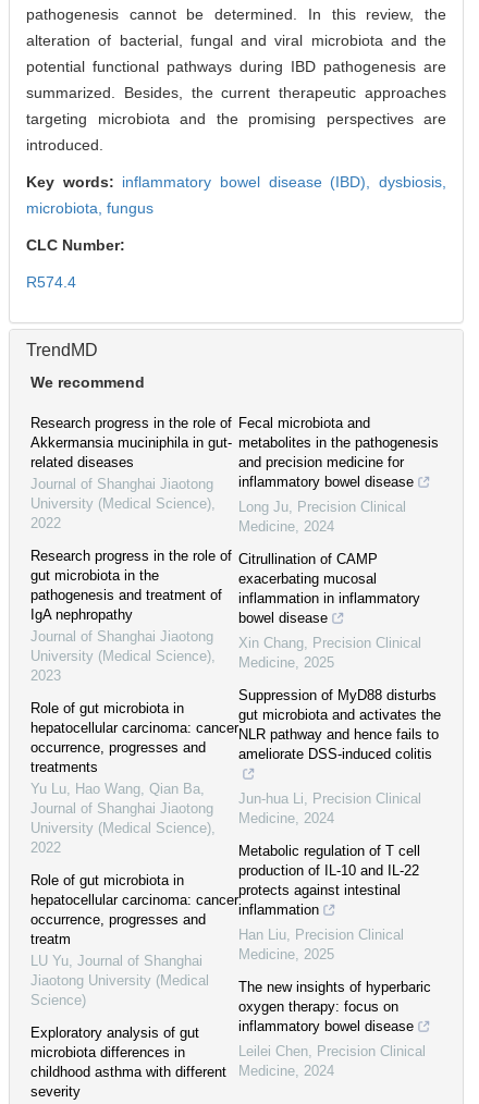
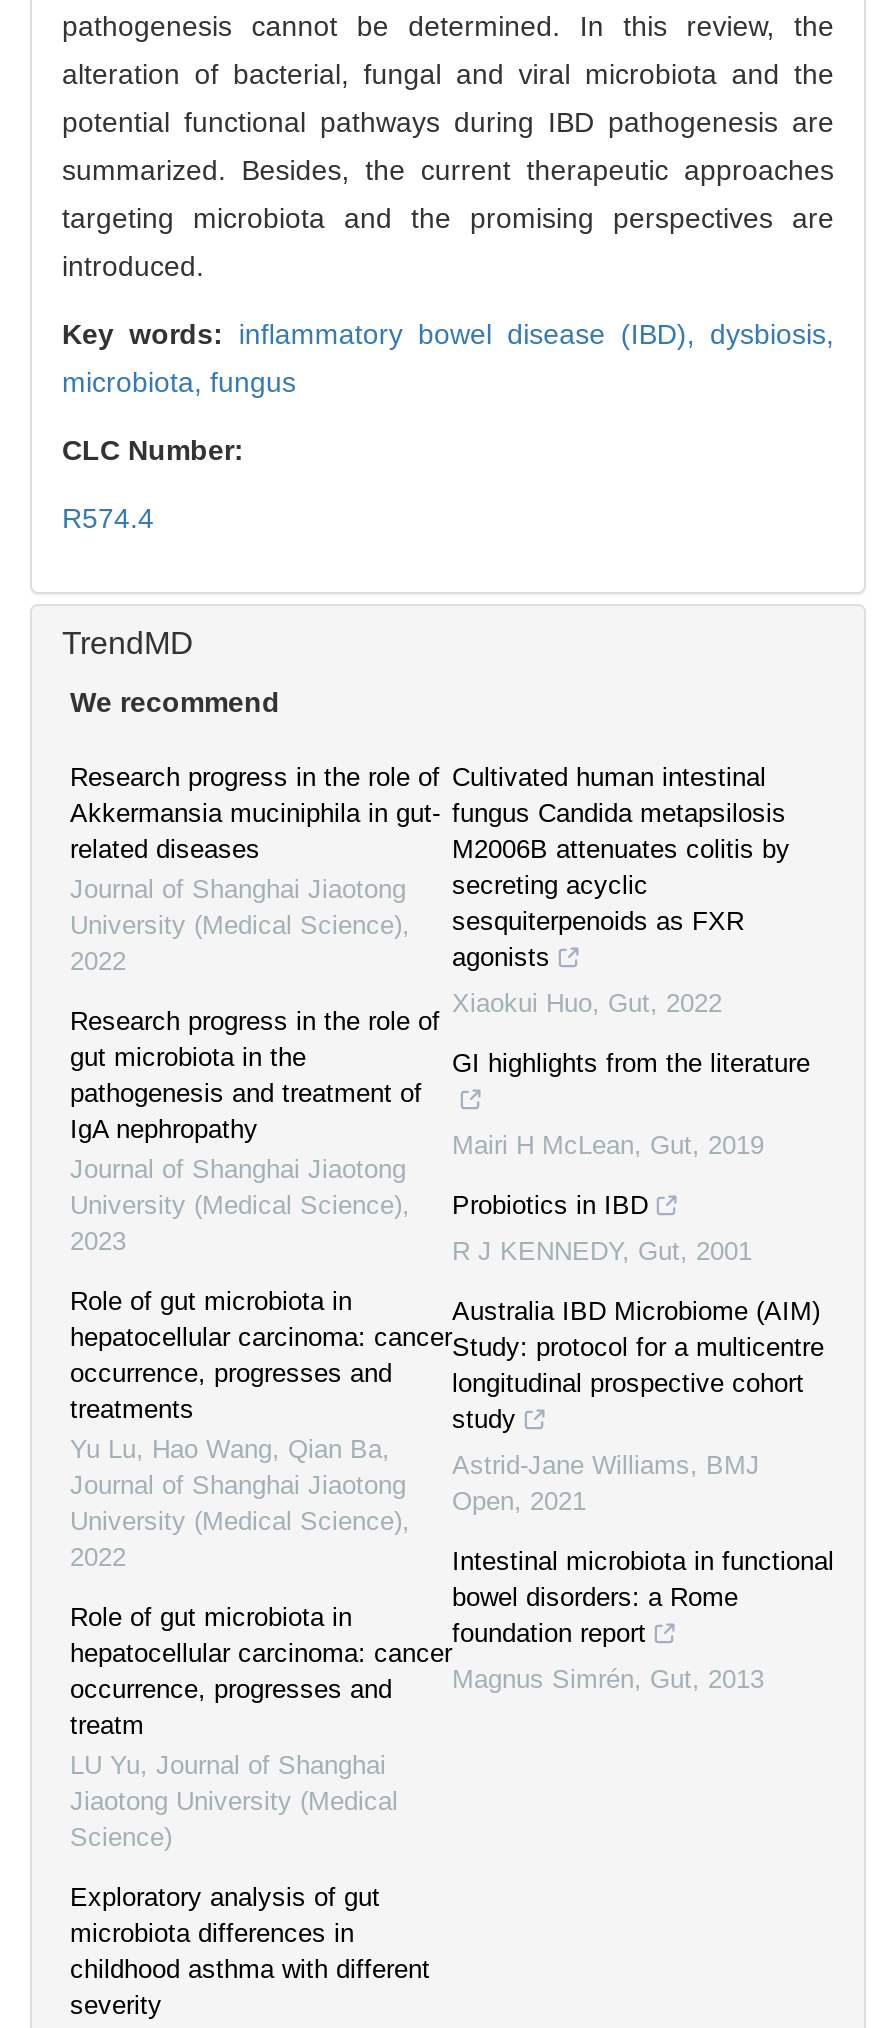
[238,415,439,490] Fecal microbiota and | metabolites in the pathogenesis | and precision medicine for | inflammatory bowel disease -> [452,763,790,973] Cultivated human intestinal | fungus Candida metapsilosis | M2006B attenuates colitis by | secreting acyclic | sesquiterpenoids as FXR | agonists
[238,499,406,535] Long Ju, Precision Clinical | Medicine, 2024 -> [452,989,722,1019] Xiaokui Huo, Gut, 2022
[238,551,420,626] Citrullination of CAMP | exacerbating mucosal | inflammation in inflammatory | bowel disease -> [452,1049,810,1079] GI highlights from the literature
[238,635,421,671] Xin Chang, Precision Clinical | Medicine, 2025 -> [452,1131,764,1161] Mairi H McLean, Gut, 2019
[238,687,441,762] Suppression of MyD88 disturbs | gut microbiota and activates the | NLR pathway and hence fails to | ameliorate DSS-induced colitis -> [452,1191,648,1221] Probiotics in IBD
[238,791,421,827] Jun-hua Li, Precision Clinical | Medicine, 2024 -> [452,1237,752,1267] R J KENNEDY, Gut, 2001
[238,843,420,918] Metabolic regulation of T cell | production of IL-10 and IL-22 | protects against intestinal | inflammation -> [452,1297,824,1435] Australia IBD Microbiome (AIM) | Study: protocol for a multicentre | longitudinal prospective cohort | study
[238,927,404,963] Han Liu, Precision Clinical | Medicine, 2025 -> [452,1451,760,1517] Astrid-Jane Williams, BMJ | Open, 2021
[238,979,431,1035] The new insights of hyperbaric | oxygen therapy: focus on | inflammatory bowel disease -> [452,1547,834,1649] Intestinal microbiota in functional | bowel disorders: a Rome | foundation report
[238,1043,426,1079] Leilei Chen, Precision Clinical | Medicine, 2024 -> [452,1665,764,1695] Magnus Simrén, Gut, 2013

